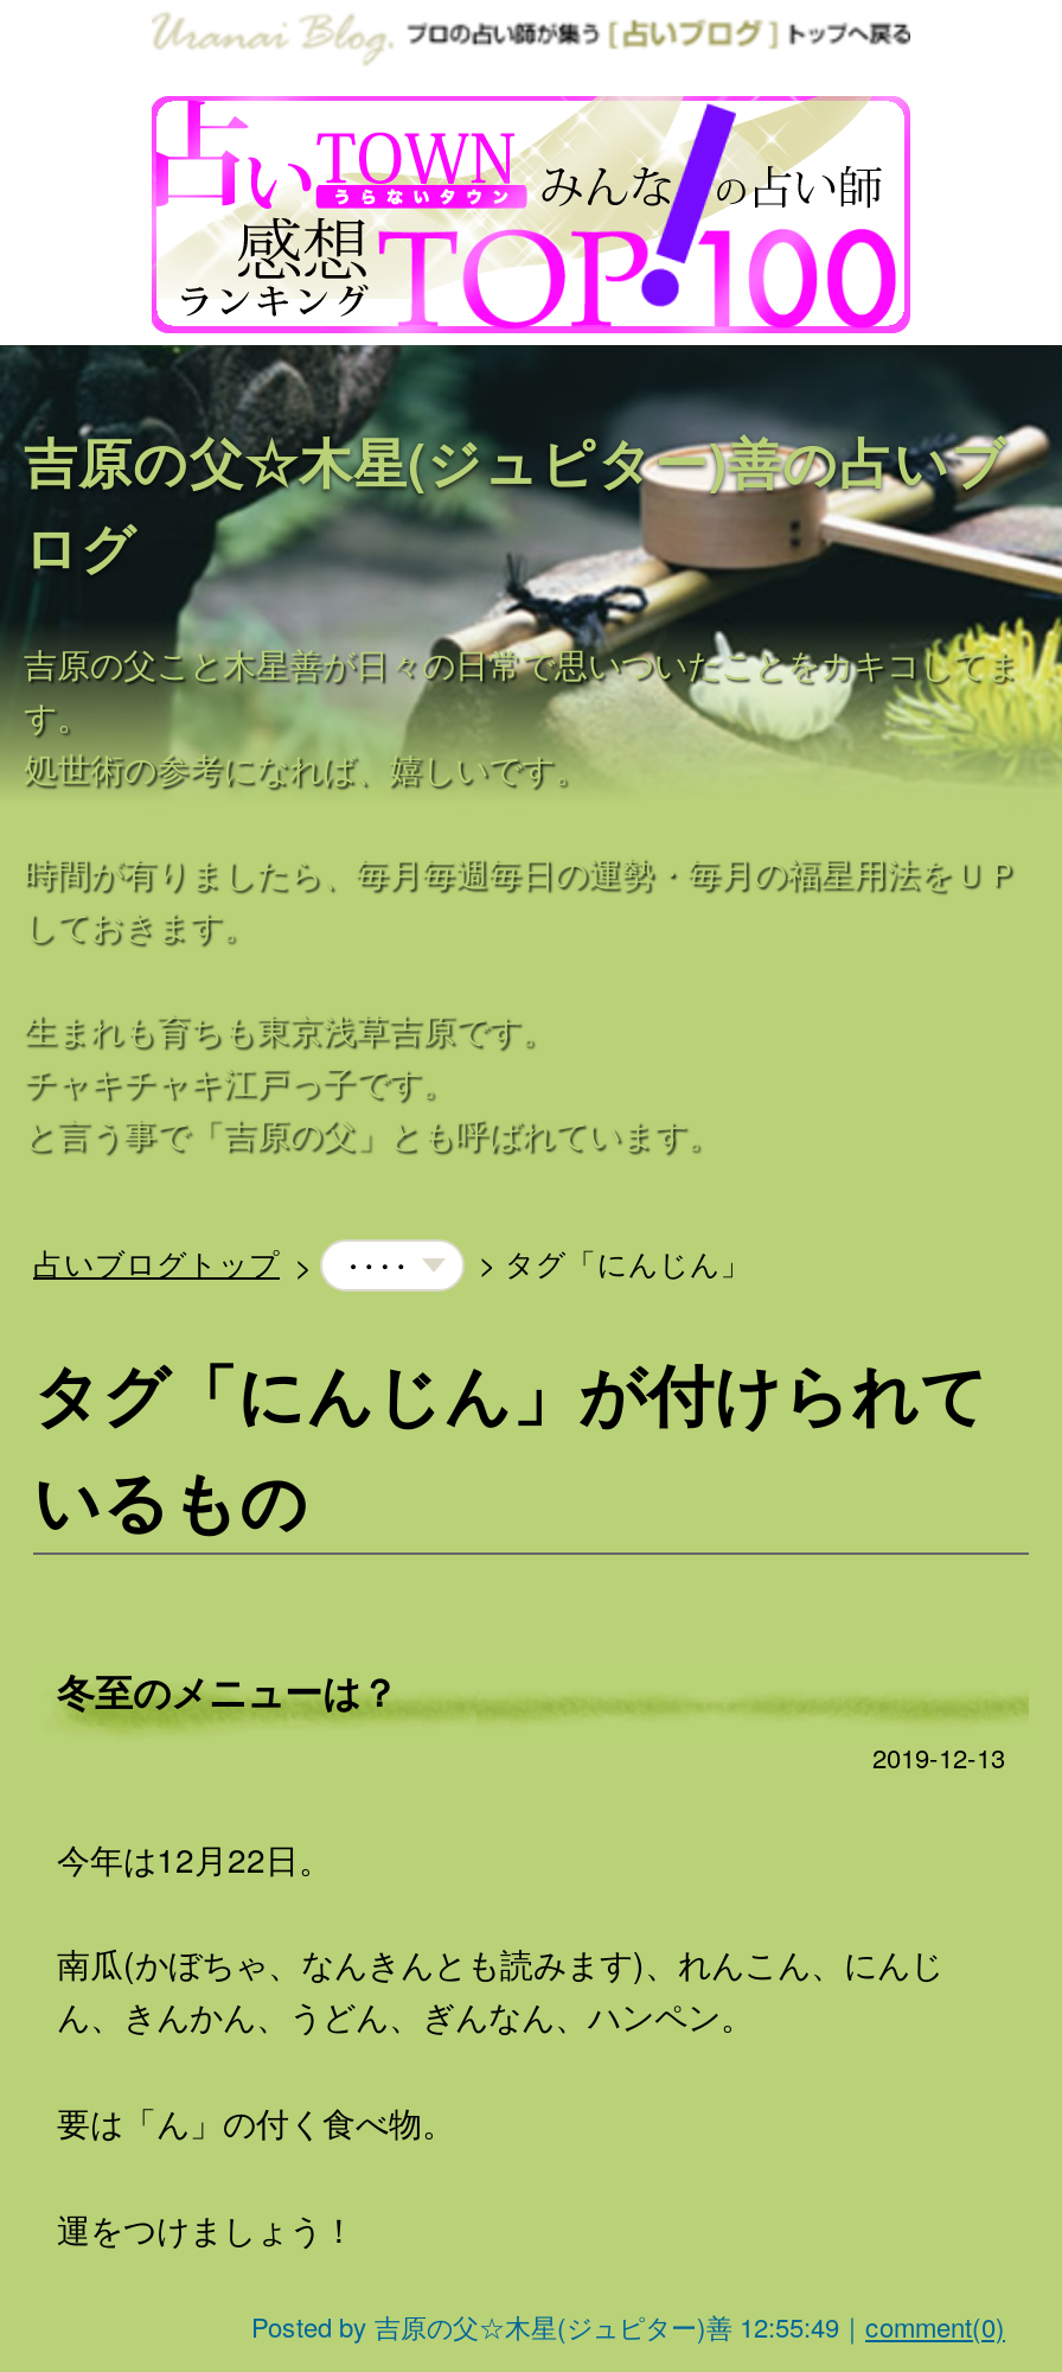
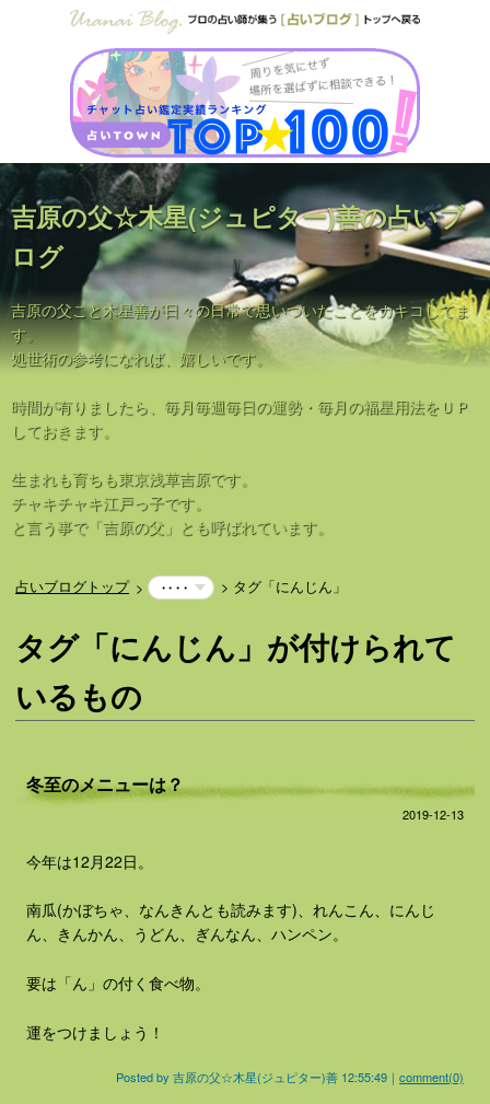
[149,94,913,336] [image] -> [70,48,420,158] [image]

